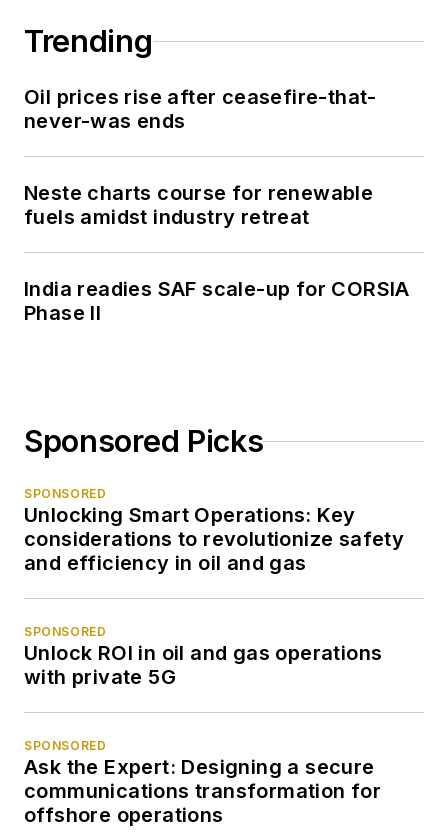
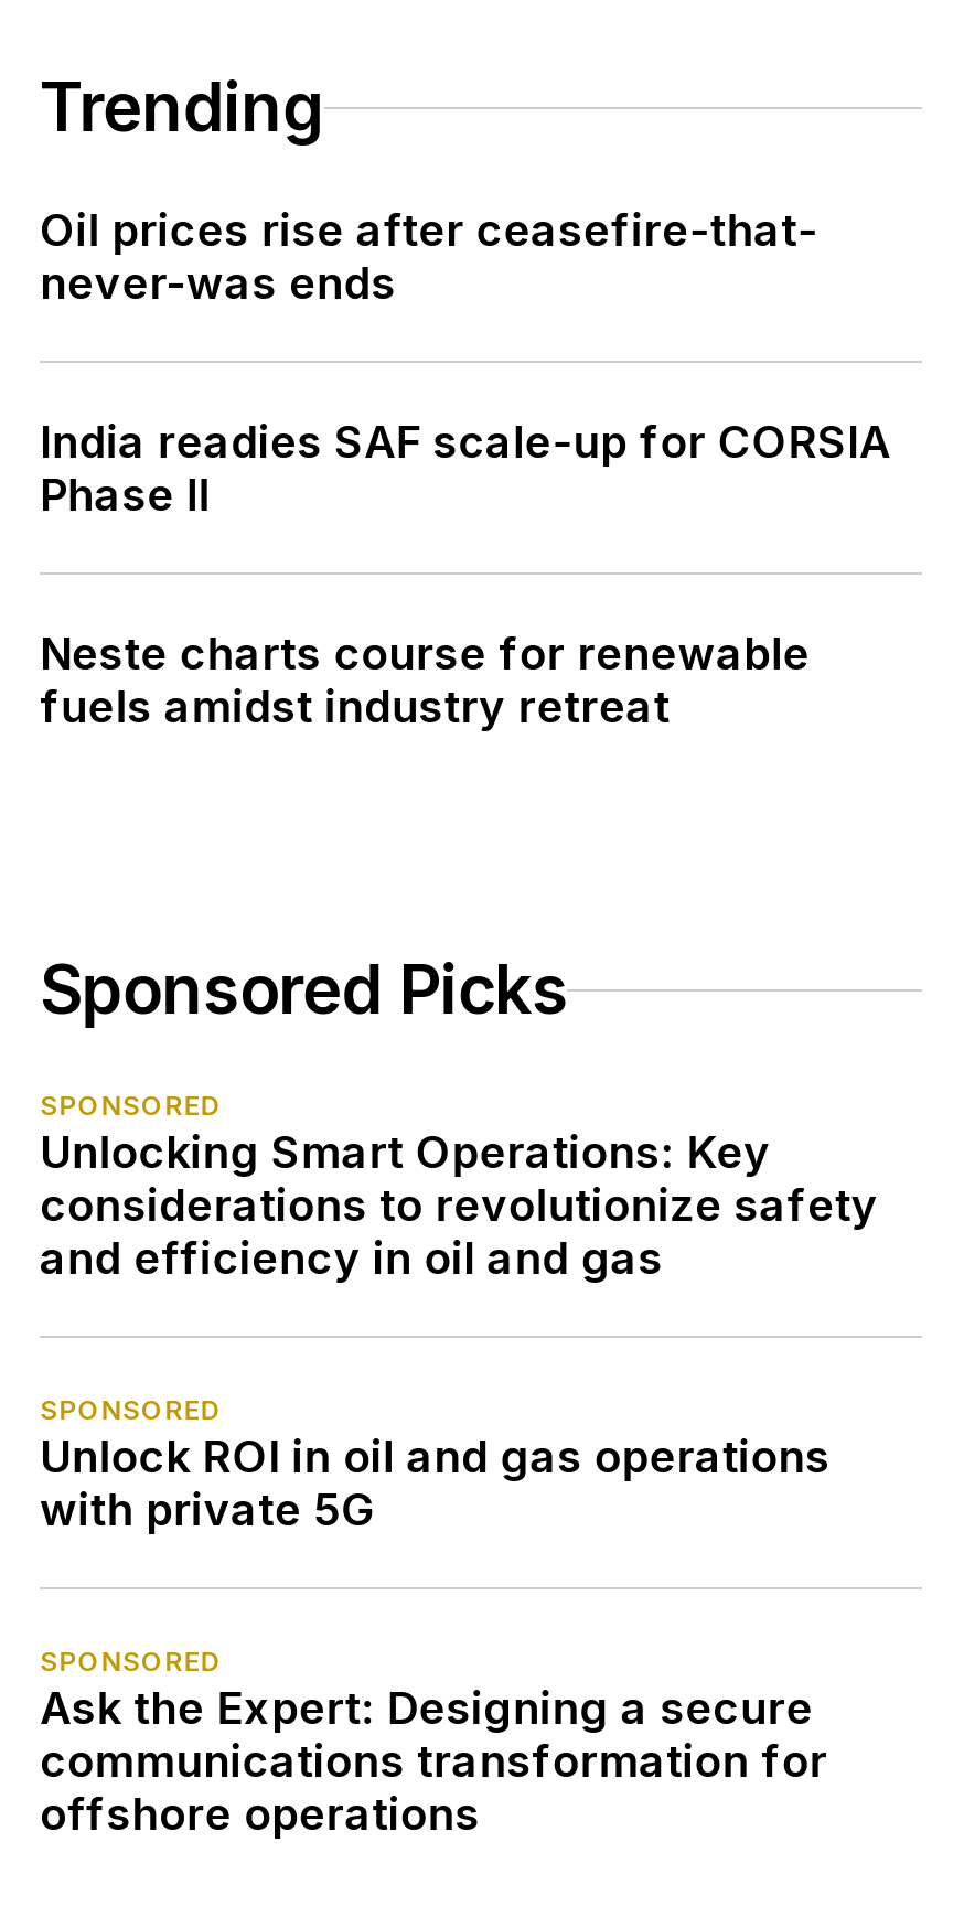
moved [24,181,373,229] -> [40,628,810,733]: Neste charts course for renewable | fuels amidst industry retreat
moved [24,277,410,325] -> [40,416,891,522]: India readies SAF scale-up for CORSIA | Phase II

